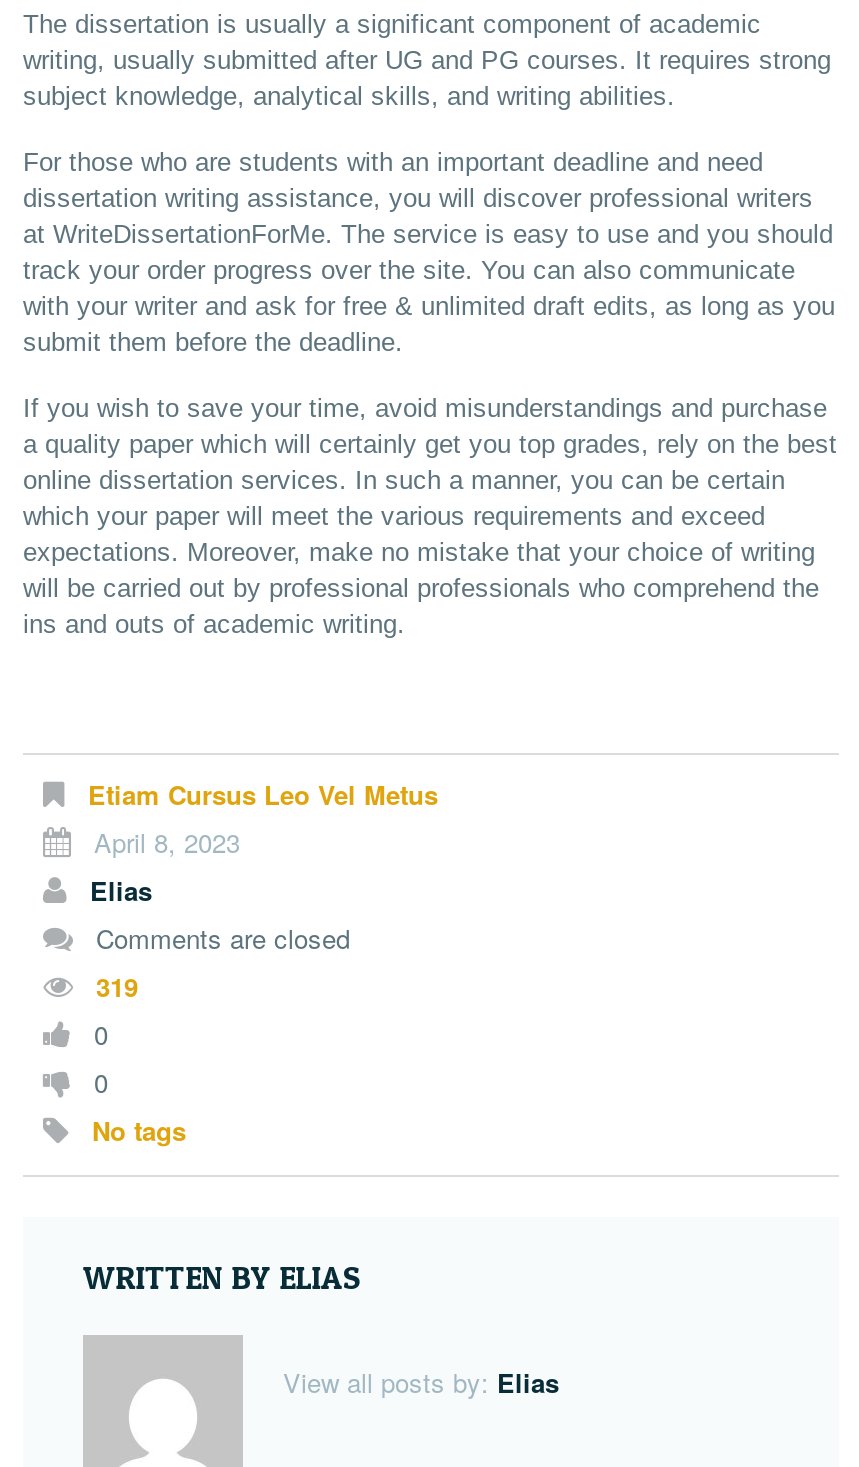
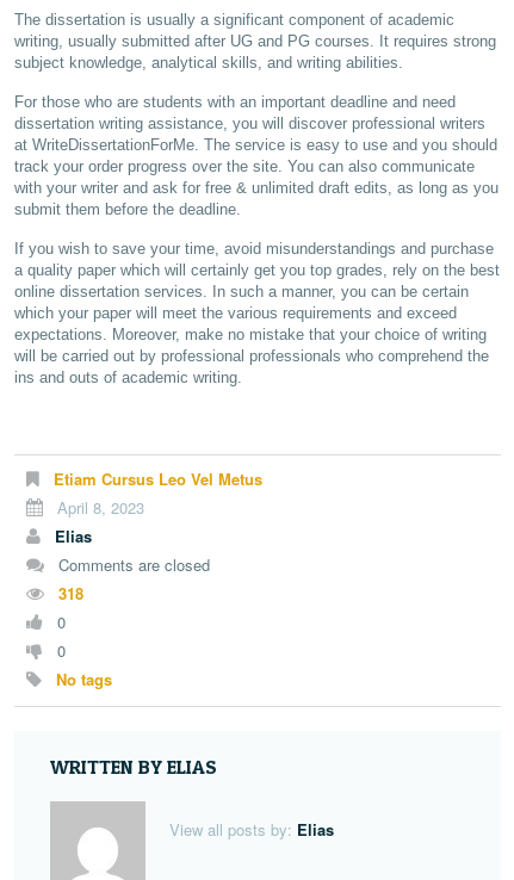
[88,967,138,1005] 319 -> [53,582,83,605] 318

